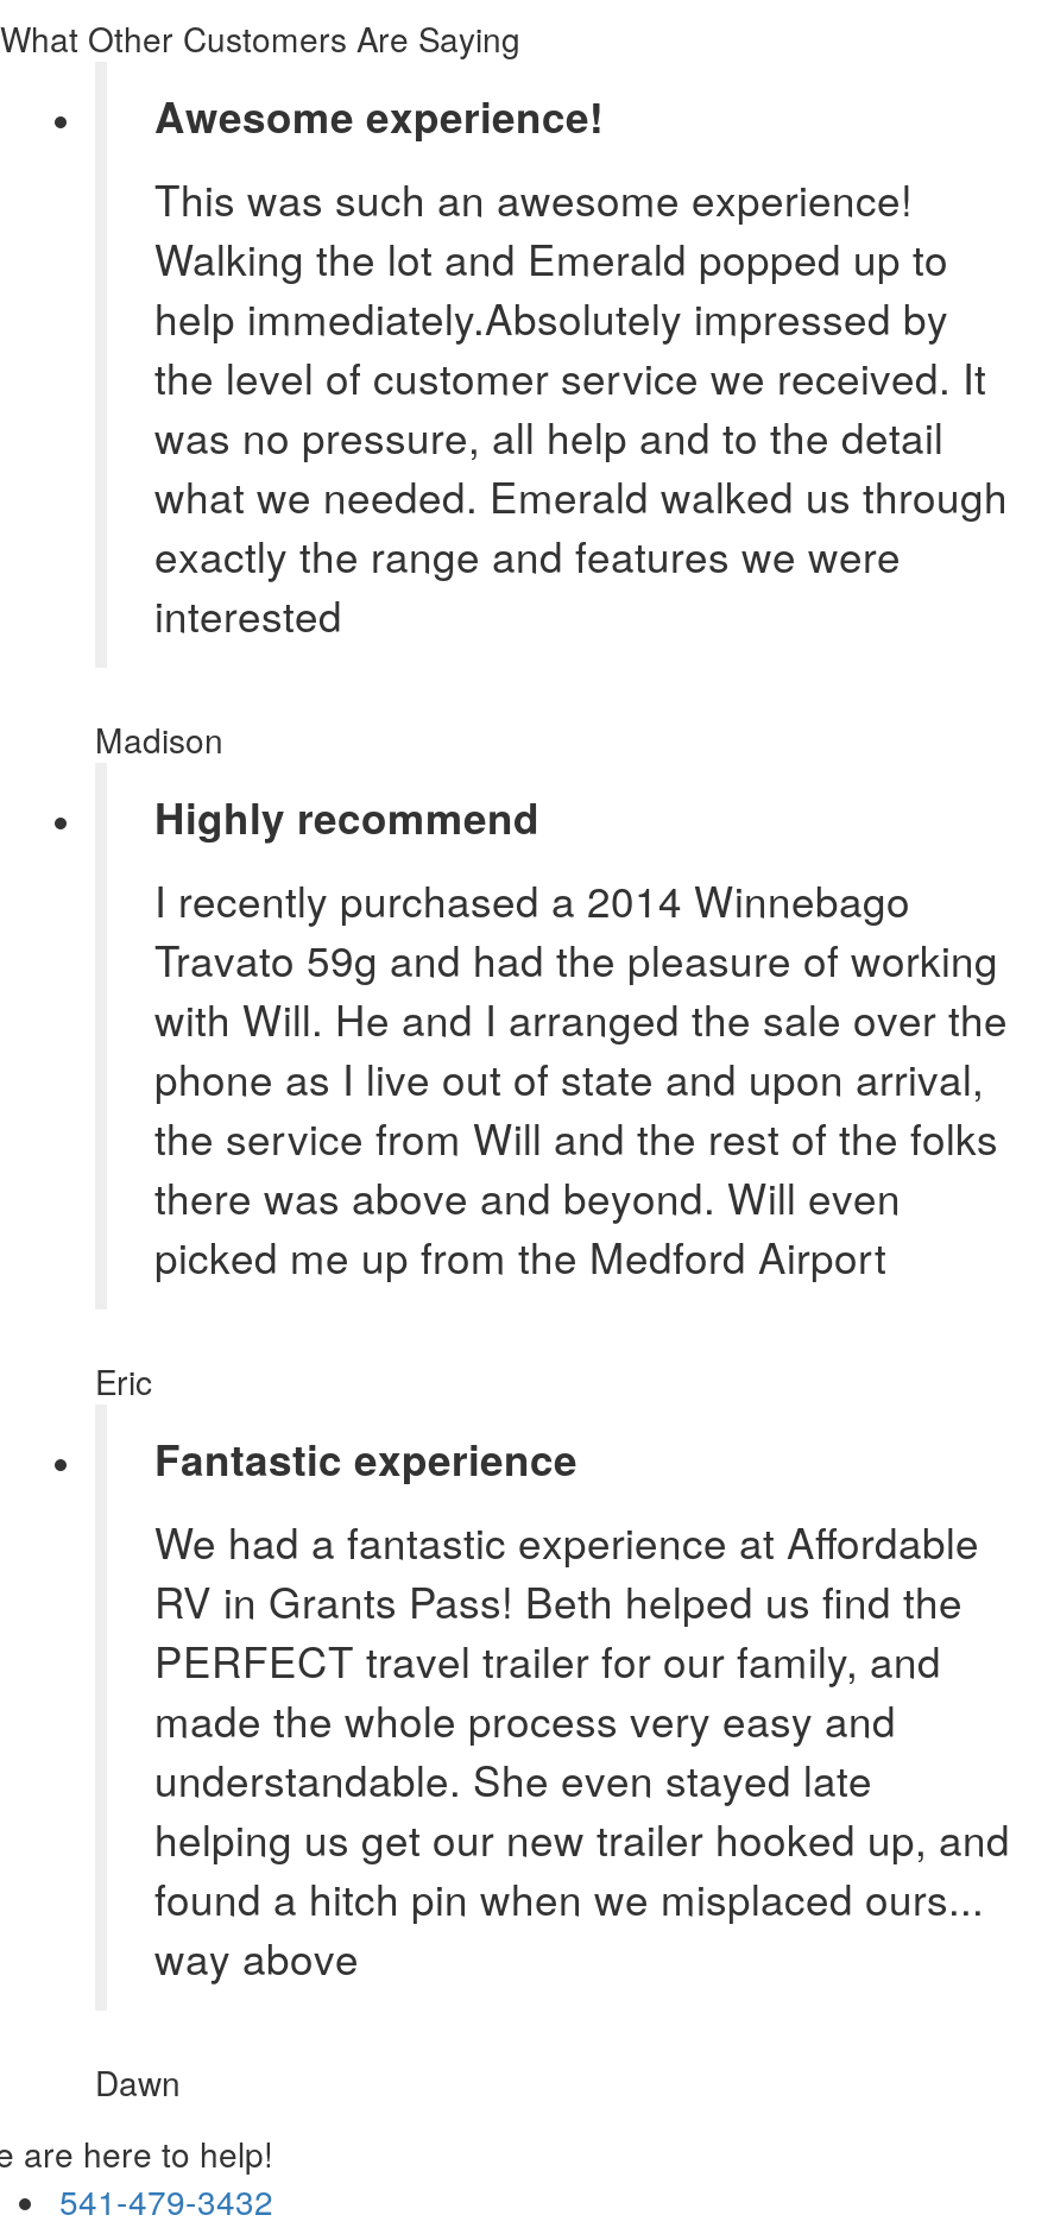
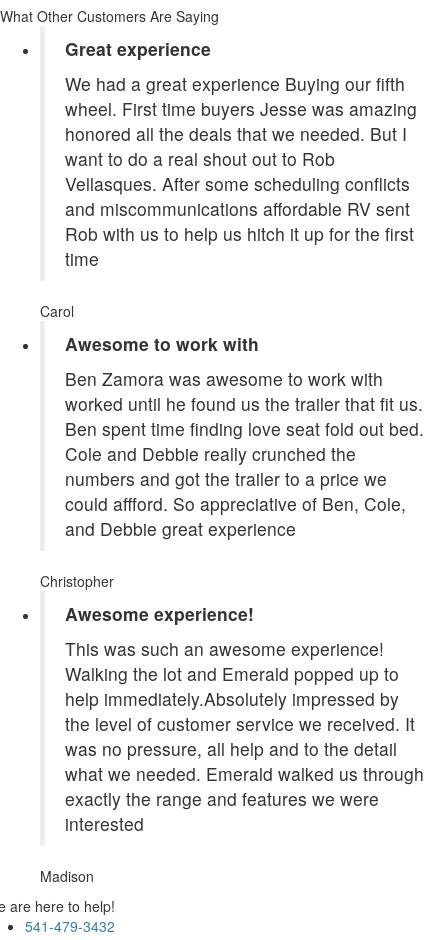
none -> [40,36,424,591] Great experience | We had a great experience Buying our fifth | wheel. First time buyers Jesse was amazing | honored all the deals that we needed. But I | want to do a real shout out to Rob | Vellasques. After some scheduling conflicts | and miscommunications affordable RV sent | Rob with us to help us hitch it up for the first | time | Carol | Awesome to work with | Ben Zamora was awesome to work with | worked until he found us the trailer that fit us. | Ben spent time finding love seat fold out bed. | Cole and Debbie really crunched the | numbers and got the trailer to a price we | could affford. So appreciative of Ben, Cole, | and Debbie great experience | Christopher
moved [95,86,1008,763] -> [40,601,424,886]: Awesome experience! | This was such an awesome experience! | Walking the lot and Emerald popped up to | ... | interested | Madison
[95,787,1010,2106] Highly recommend | I recently purchased a 2014 Winnebago | Travato 59g and had the pleasure of working | with Will. He and I arranged the sale over the | phone as I live out of state and upon arrival, | the service from Will and the rest of the folks | there was above and beyond. Will even | picked me up from the Medford Airport | Eric | Fantastic experience | We had a fantastic experience at Affordable | RV in Grants Pass! Beth helped us find the | PERFECT travel trailer for our family, and | made the whole process very easy and | understandable. She even stayed late | helping us get our new trailer hooked up, and | found a hitch pin when we misplaced ours... | way above | Dawn -> none

